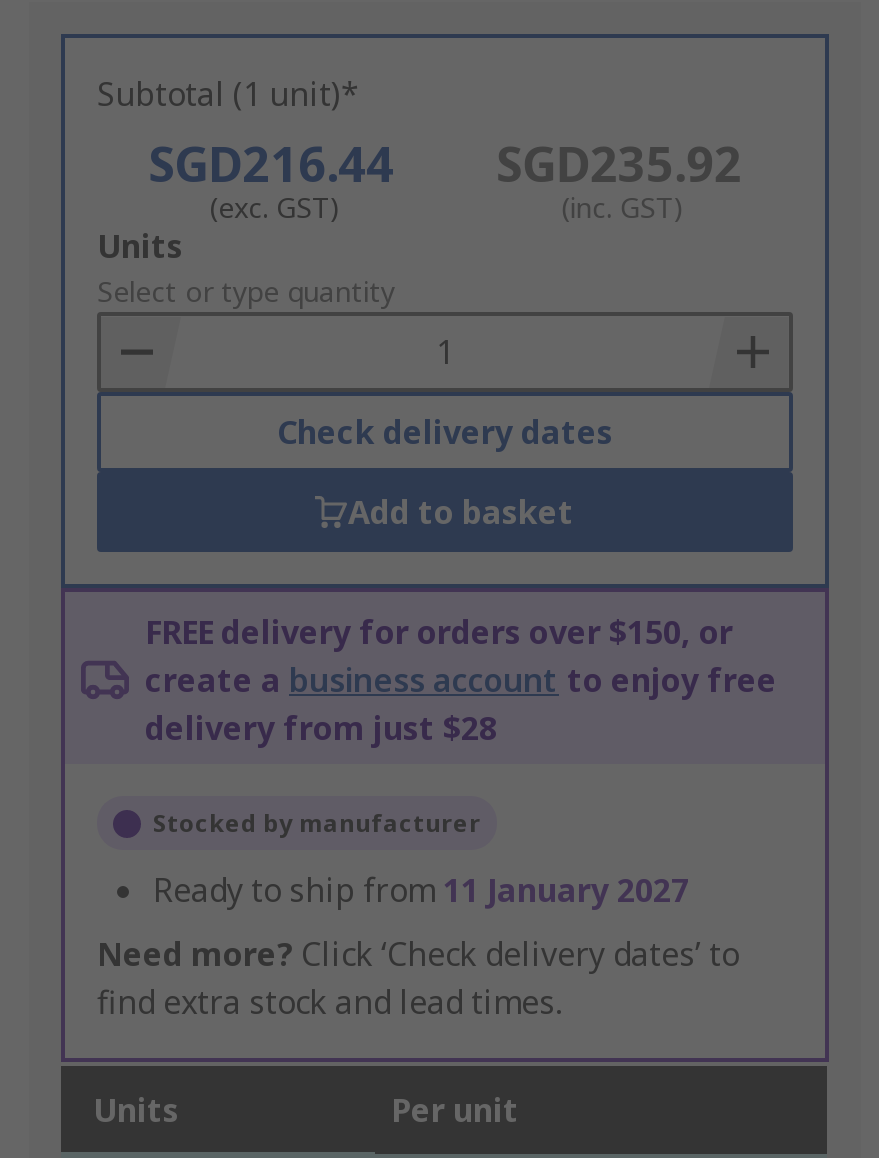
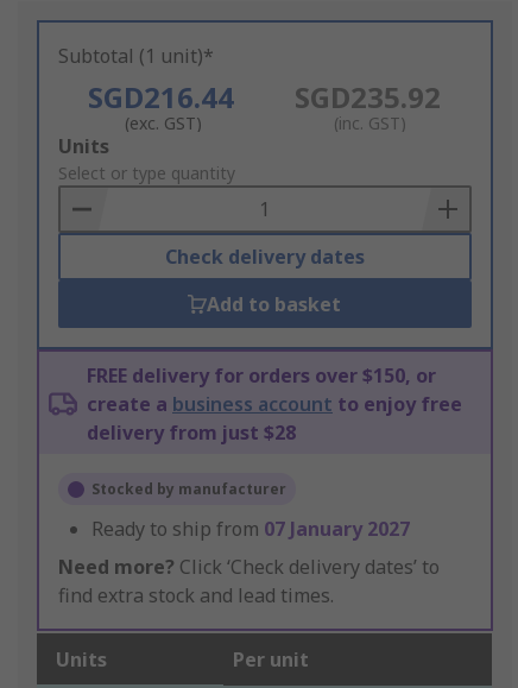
[153,869,689,913] Ready to ship from 11 January 2027 -> [91,516,410,542] Ready to ship from 07 January 2027

